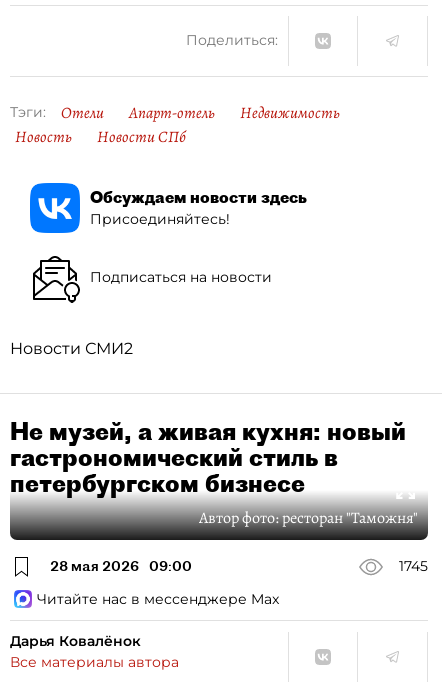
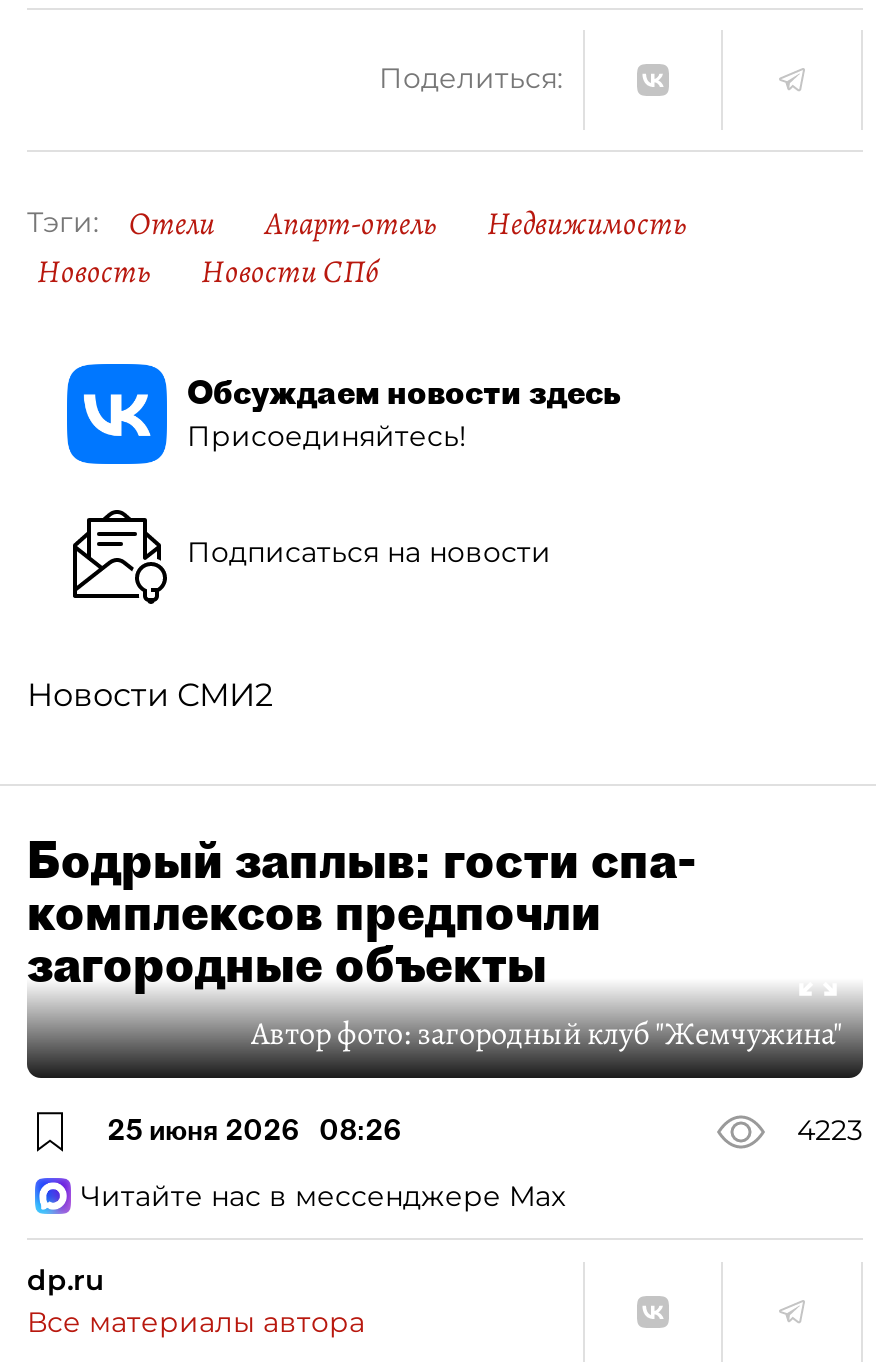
[10,416,418,529] Не музей, а живая кухня: новый | гастрономический стиль в | петербургском бизнесе | Автор фото:ресторан "Таможня" -> [27,830,843,1056] Бодрый заплыв: гости спа- | комплексов предпочли | загородные объекты | Автор фото:загородный клуб "Жемчужина"
[50,557,428,575] 28 мая 2026 09:00 | 1745 -> [107,1113,863,1149] 25 июня 2026 08:26 | 4223
[10,632,141,650] Дарья Ковалёнок -> [27,1262,105,1298] dp.ru

